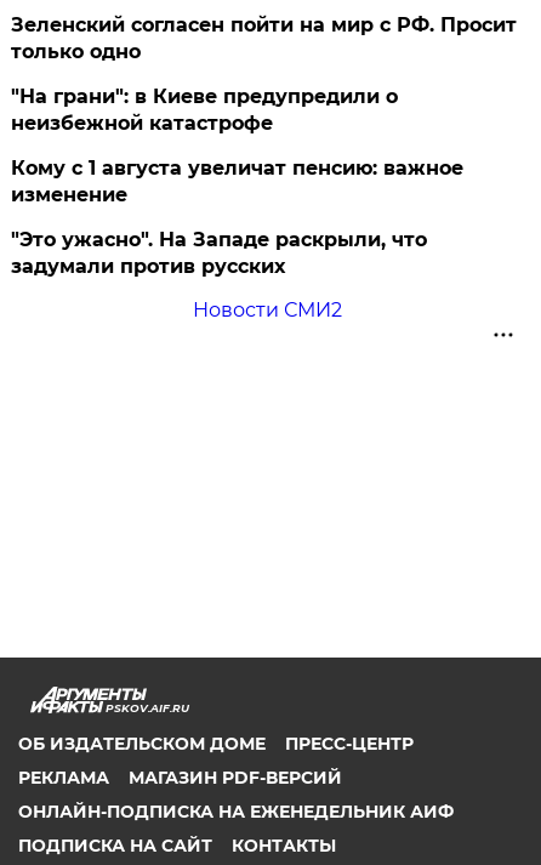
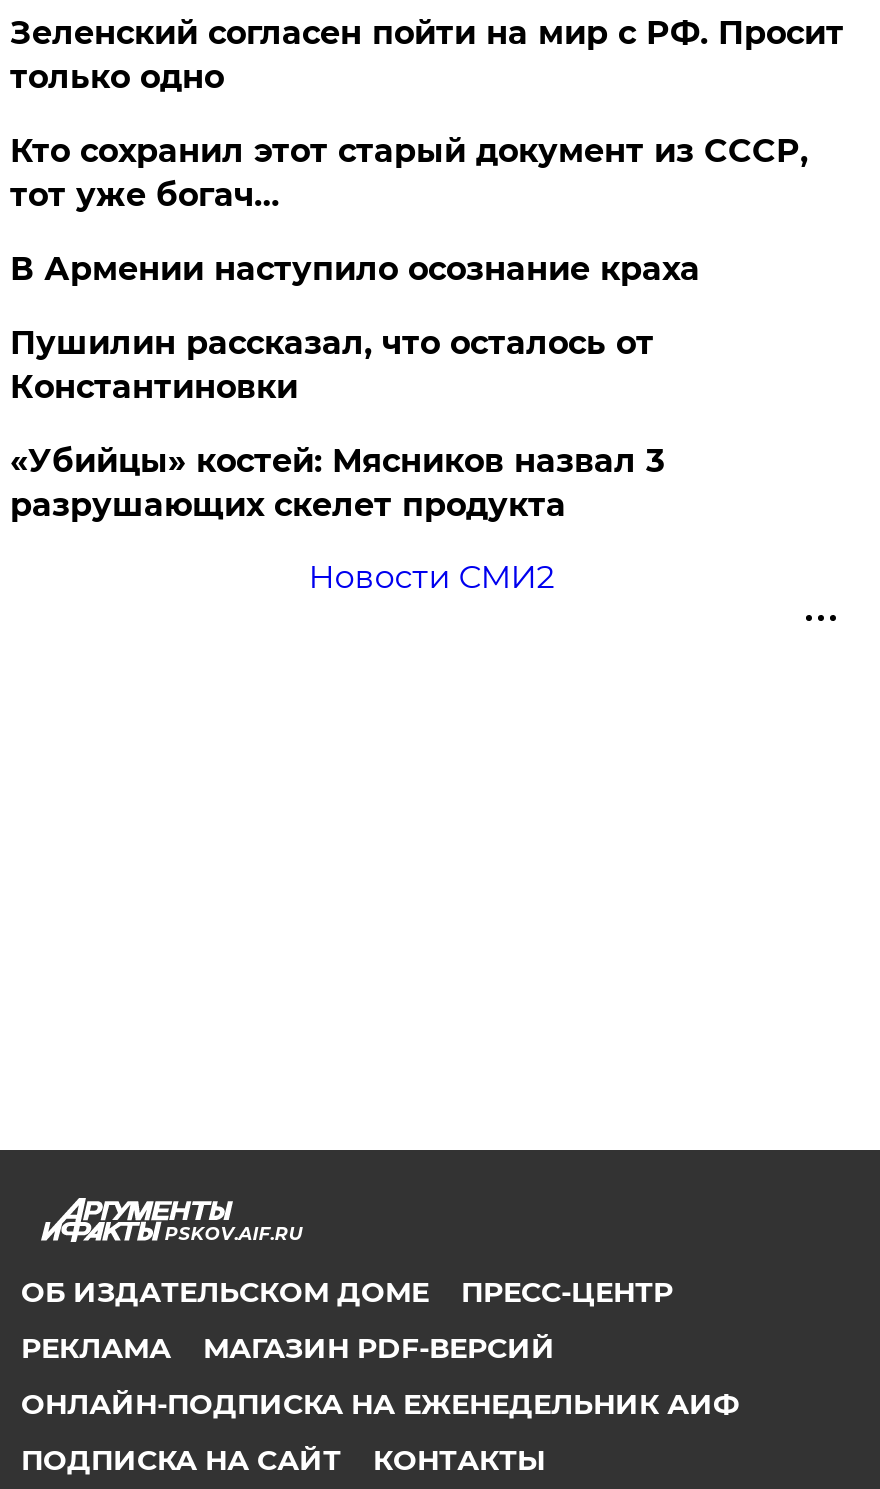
[11,85,464,278] "На грани": в Киеве предупредили о | неизбежной катастрофе | Кому с 1 августа увеличат пенсию: важное | изменение | "Это ужасно". На Западе раскрыли, что | задумали против русских -> [10,132,808,524] Кто сохранил этот старый документ из СССР, | тот уже богач… | В Армении наступило осознание краха | Пушилин рассказал, что осталось от | Константиновки | «Убийцы» костей: Мясников назвал 3 | разрушающих скелет продукта

